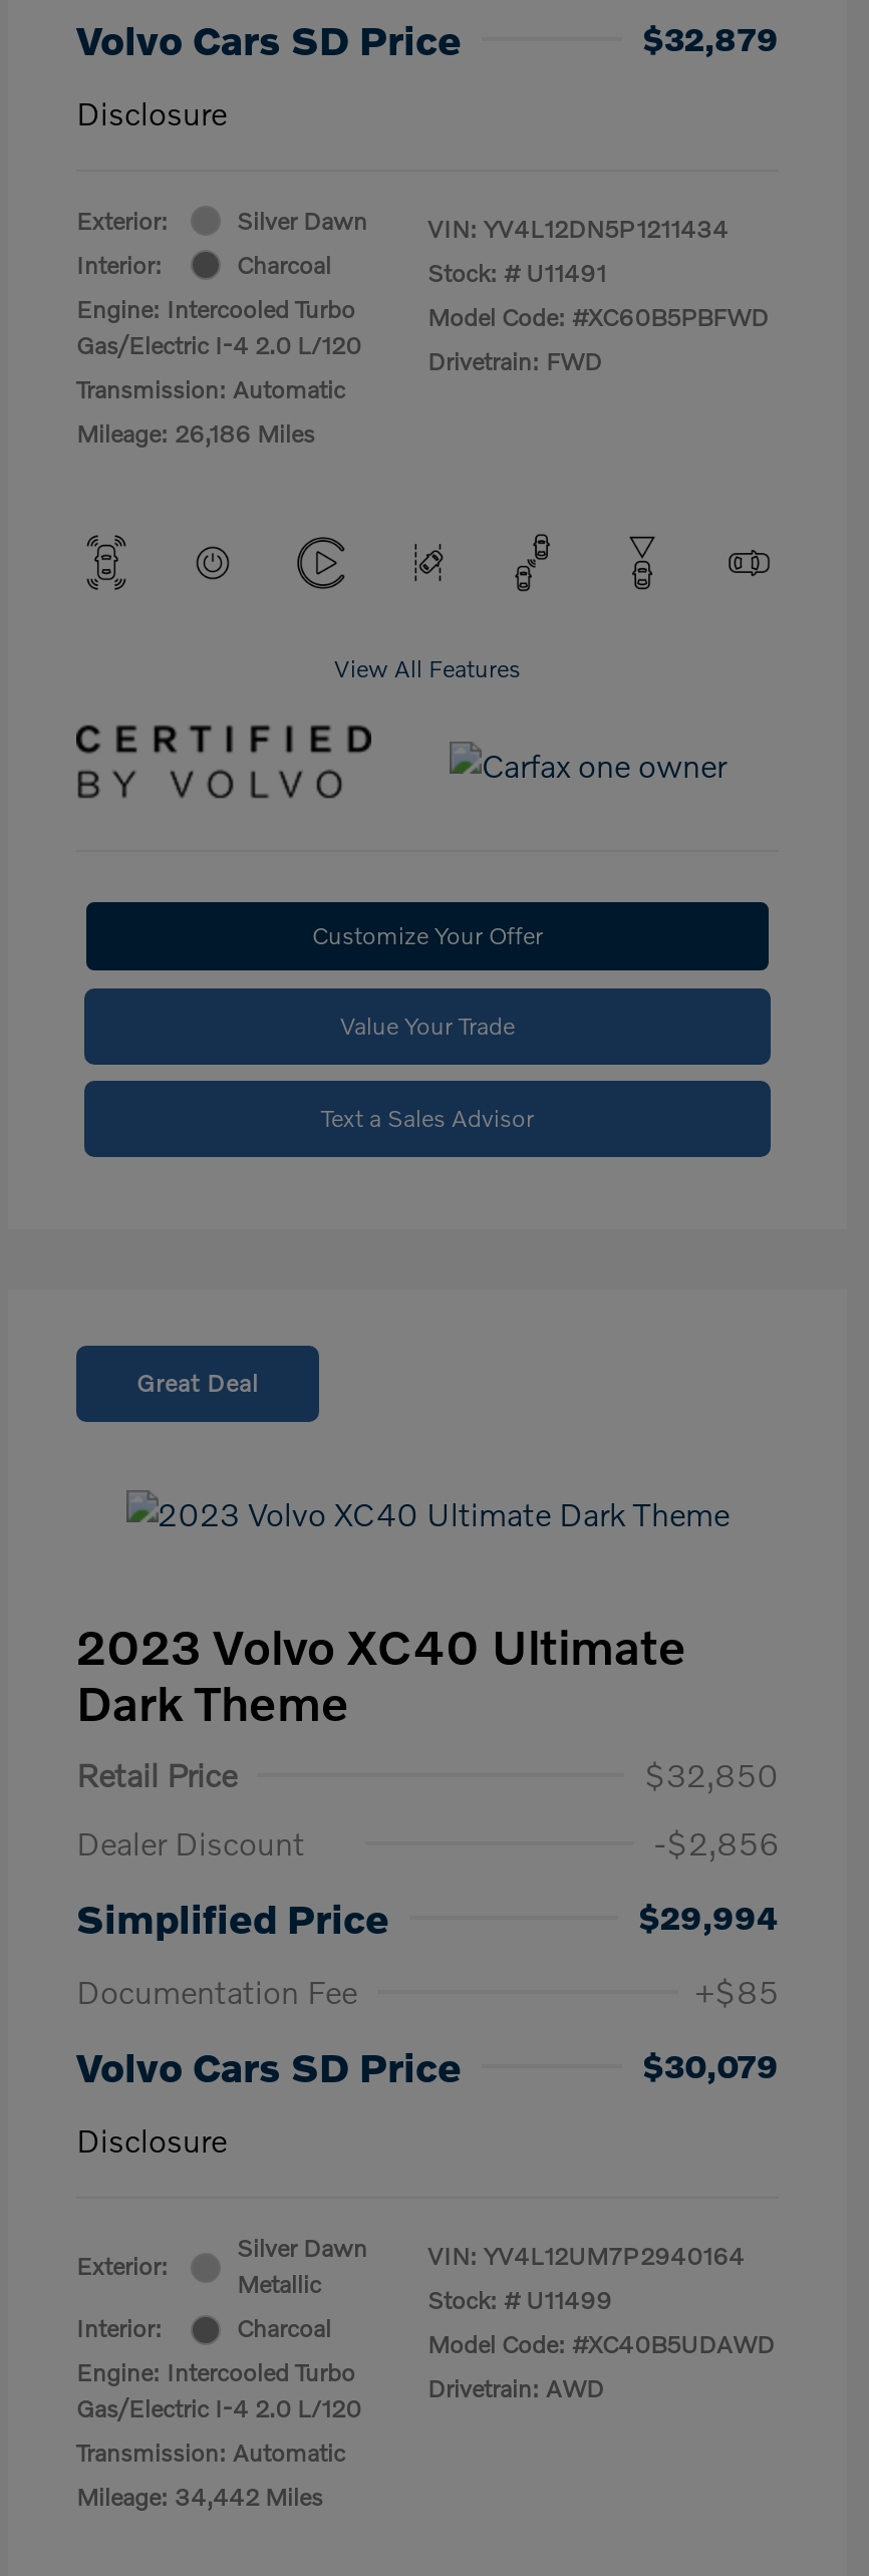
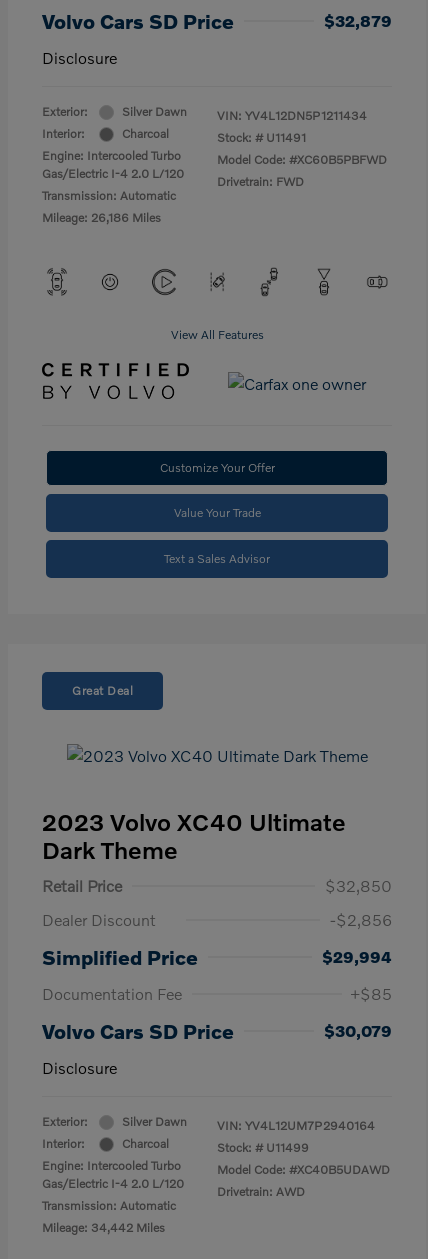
[237,2269,321,2299] Metallic -> none

